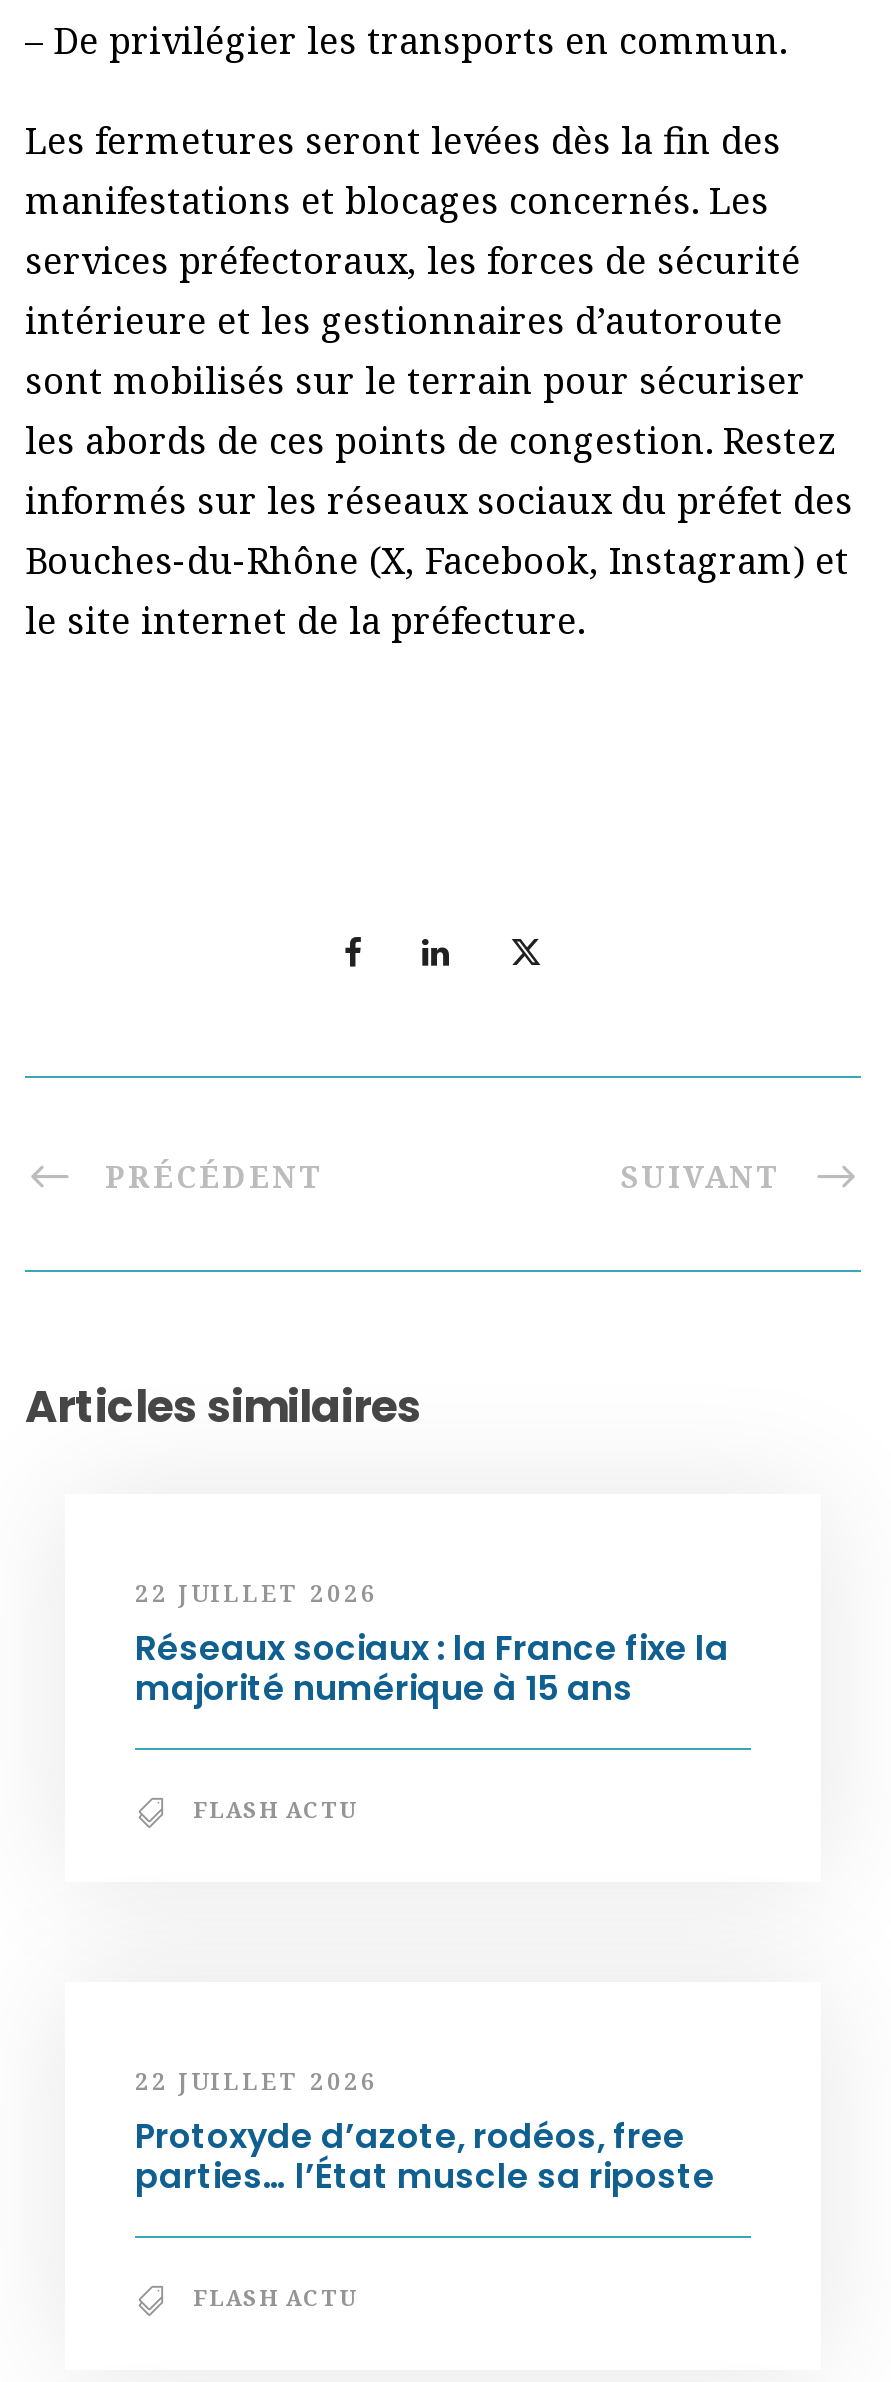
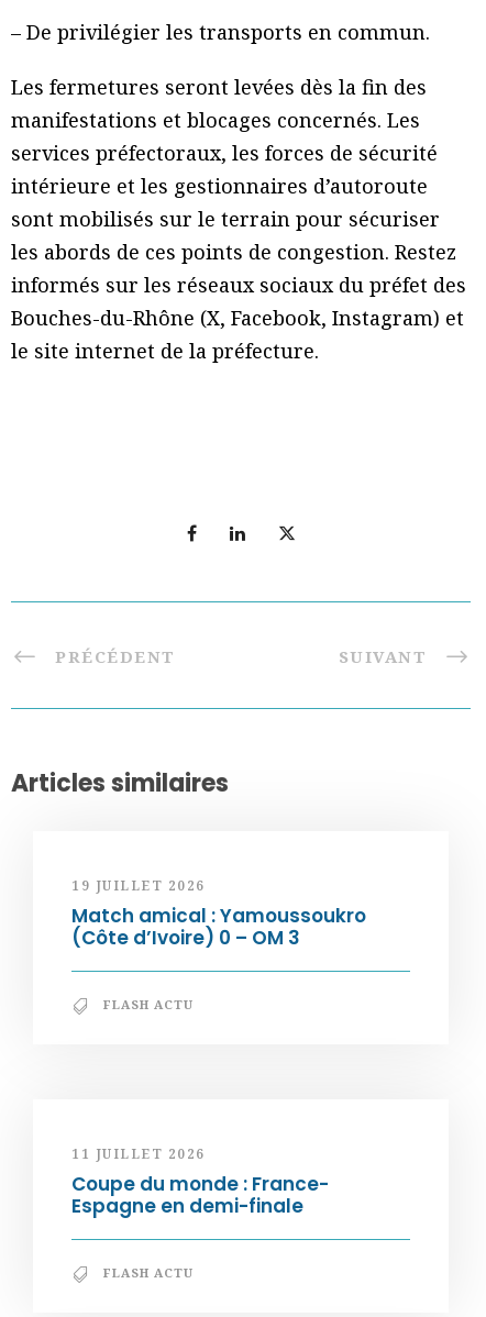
[135,1577,729,1713] 22 JUILLET 2026 | Réseaux sociaux : la France fixe la | majorité numérique à 15 ans -> [71,876,366,951] 19 JUILLET 2026 | Match amical : Yamoussoukro | (Côte d’Ivoire) 0 – OM 3
[135,2065,715,2201] 22 JUILLET 2026 | Protoxyde d’azote, rodéos, free | parties… l’État muscle sa riposte -> [71,1145,329,1219] 11 JUILLET 2026 | Coupe du monde : France- | Espagne en demi-finale

